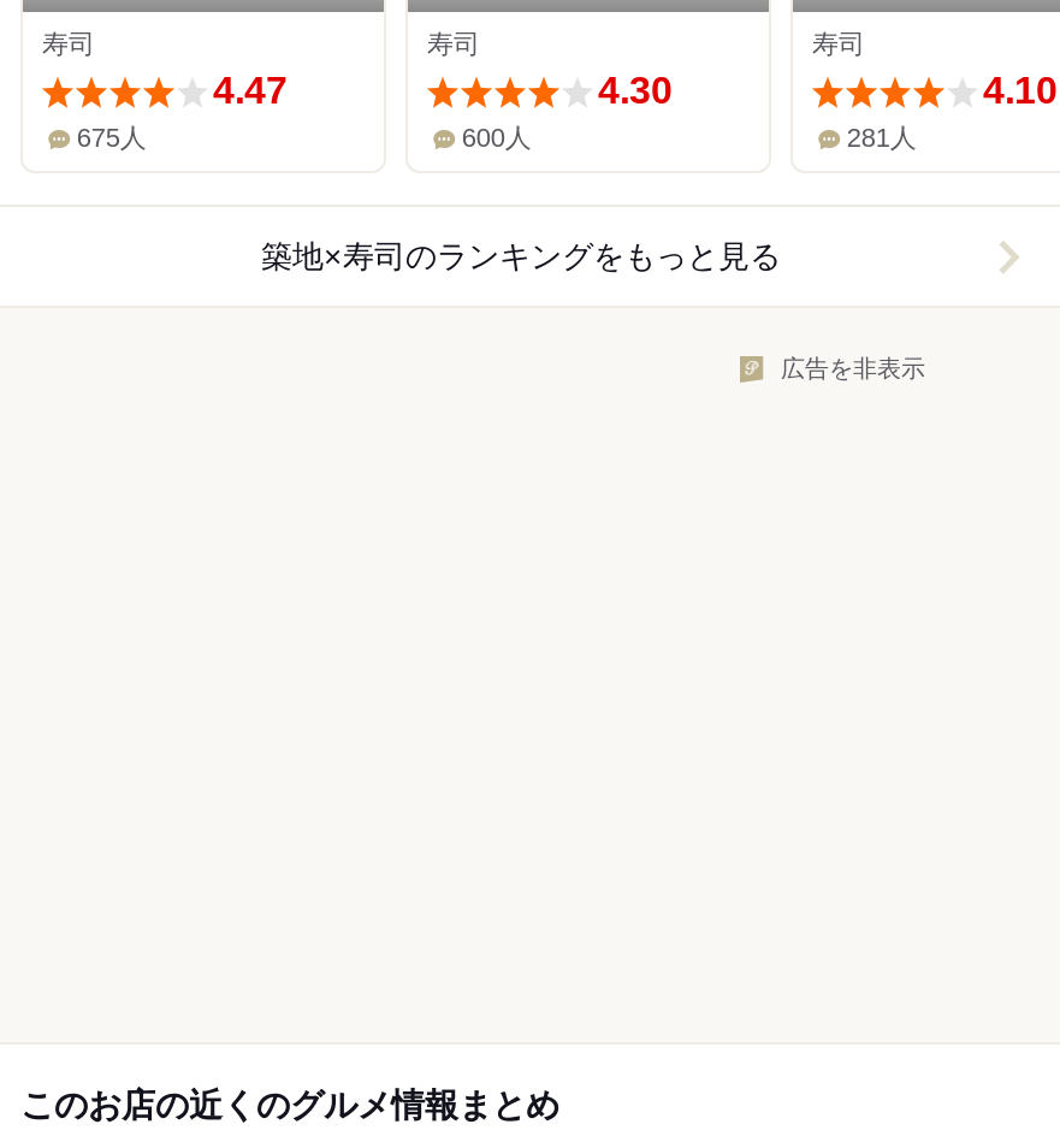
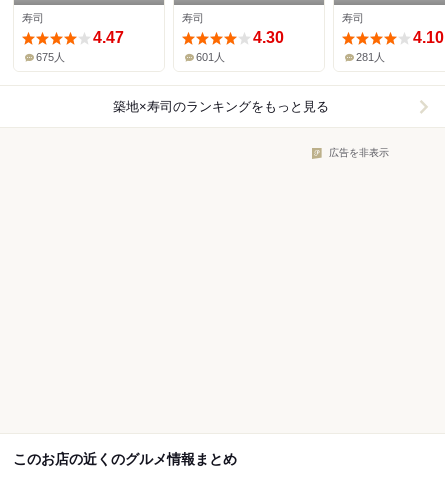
[462,123,532,152] 600人 -> [196,51,225,63] 601人

